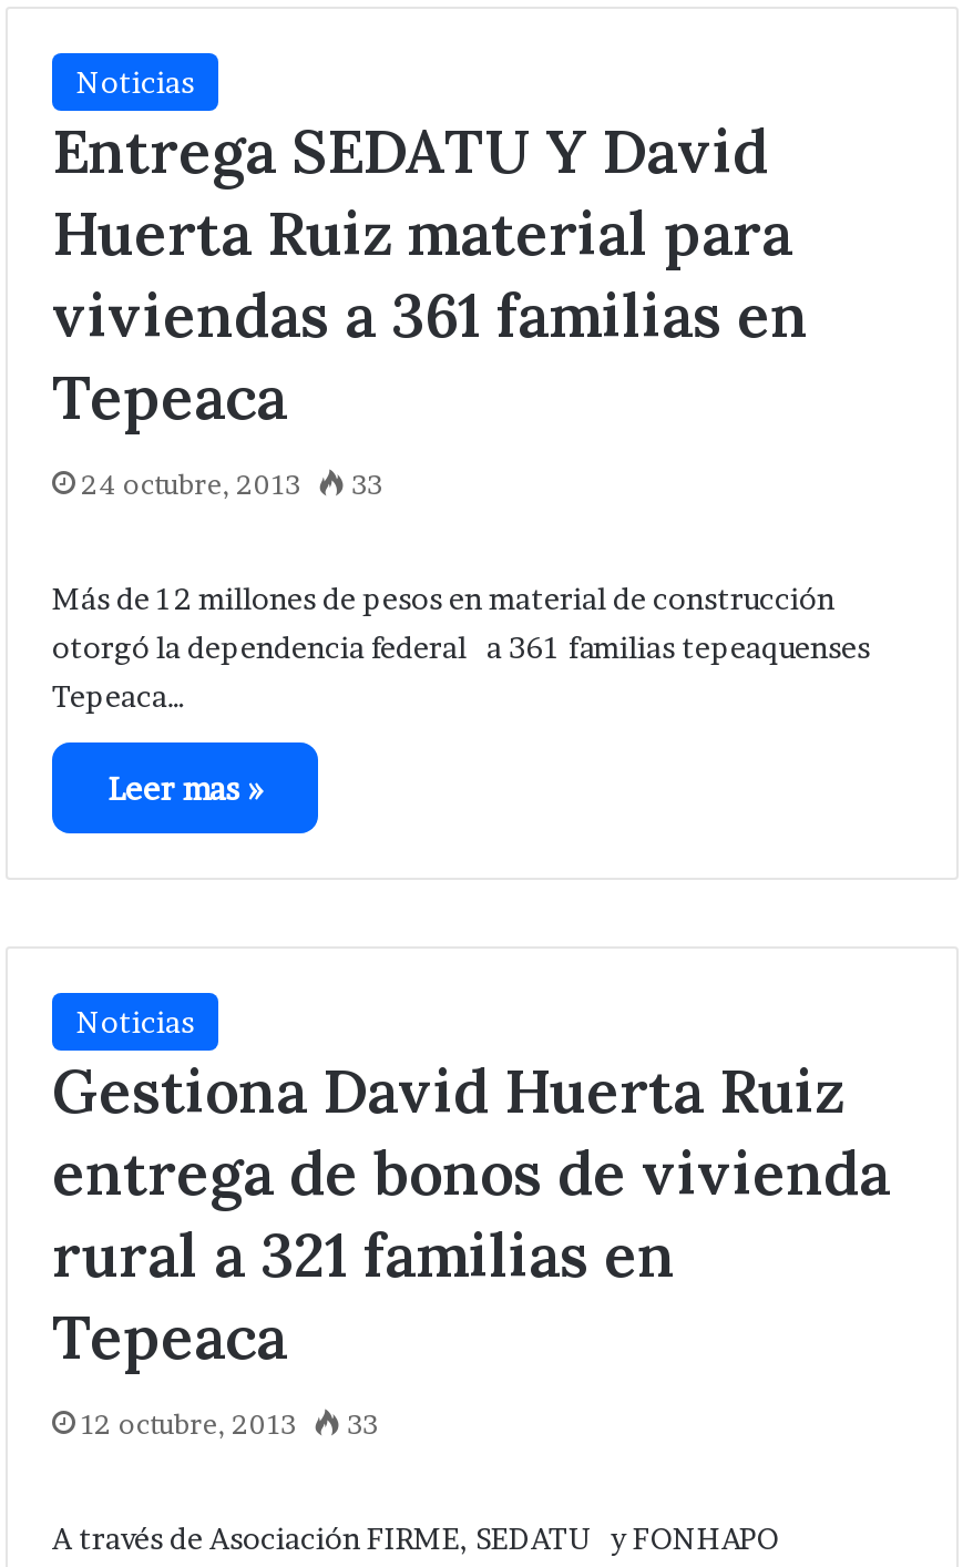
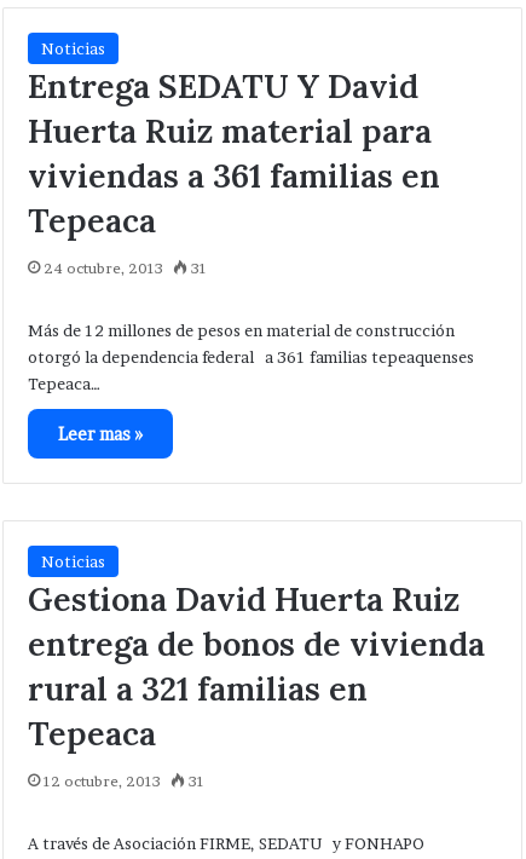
[81,469,382,502] 24 octubre, 2013 33 -> [44,260,207,278] 24 octubre, 2013 31
[81,1409,378,1442] 12 octubre, 2013 33 -> [44,772,204,791] 12 octubre, 2013 31

